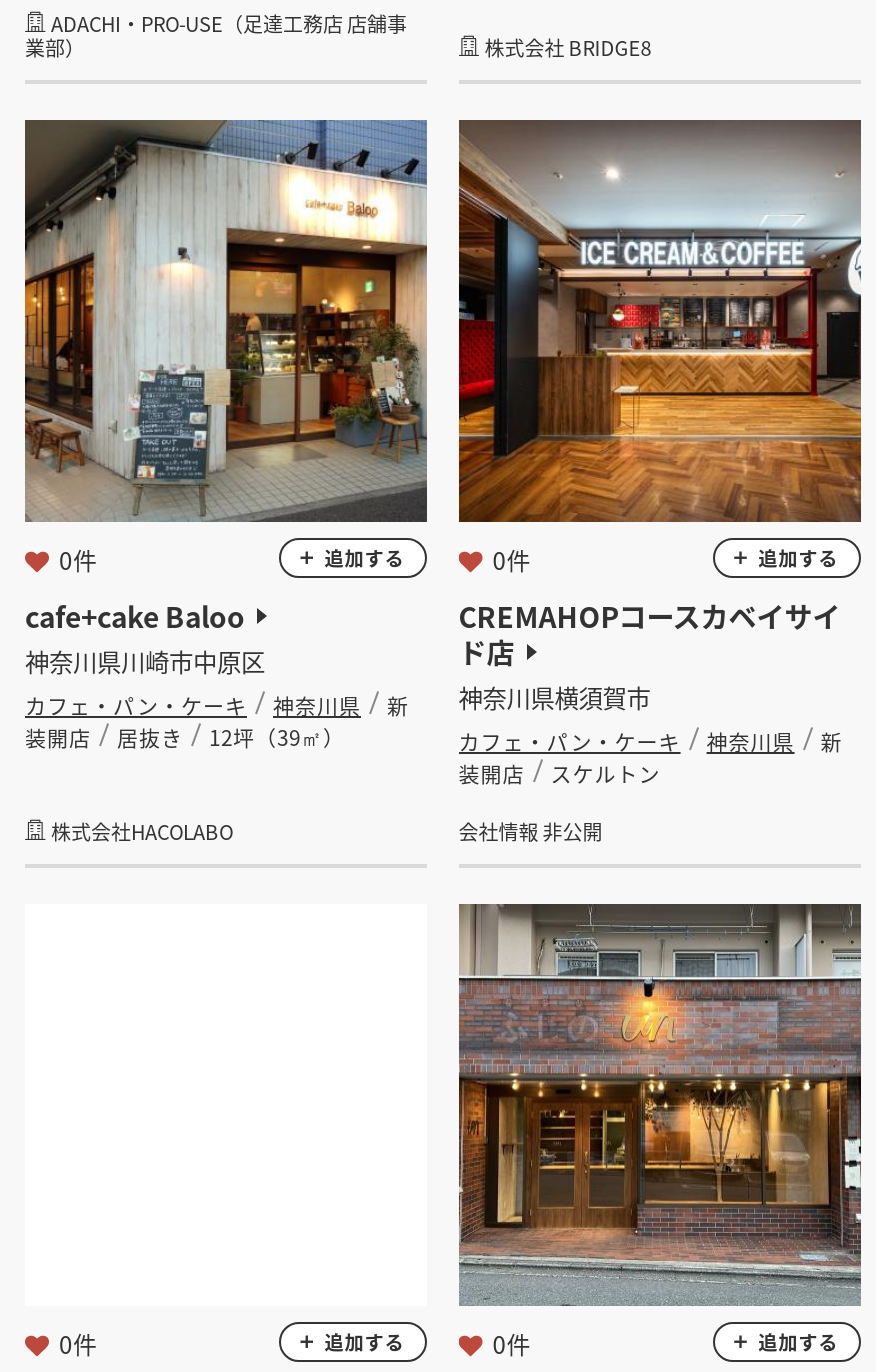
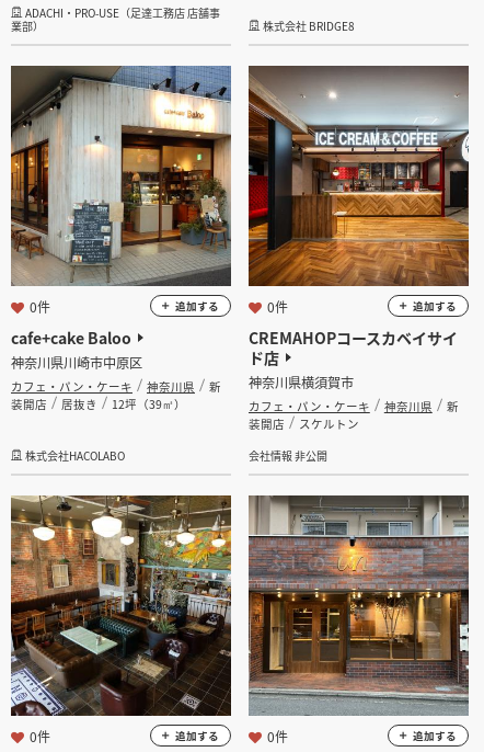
none -> [10,494,232,717] [image]

